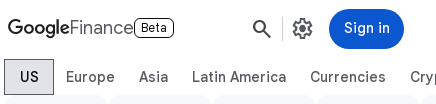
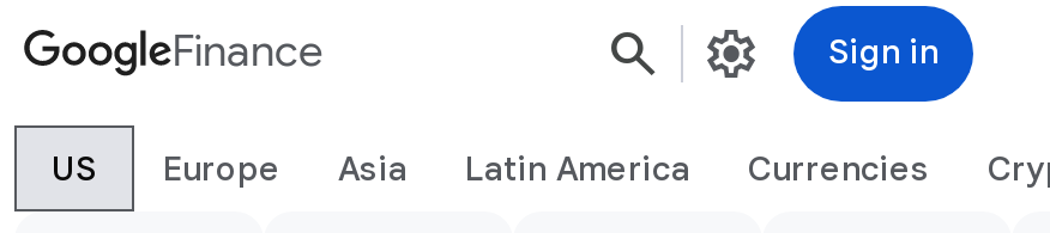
[70,17,167,39] Finance Beta -> [172,25,325,78] Finance

